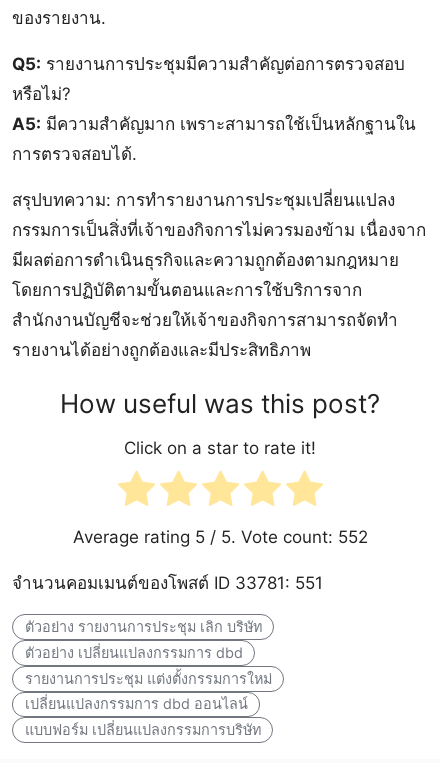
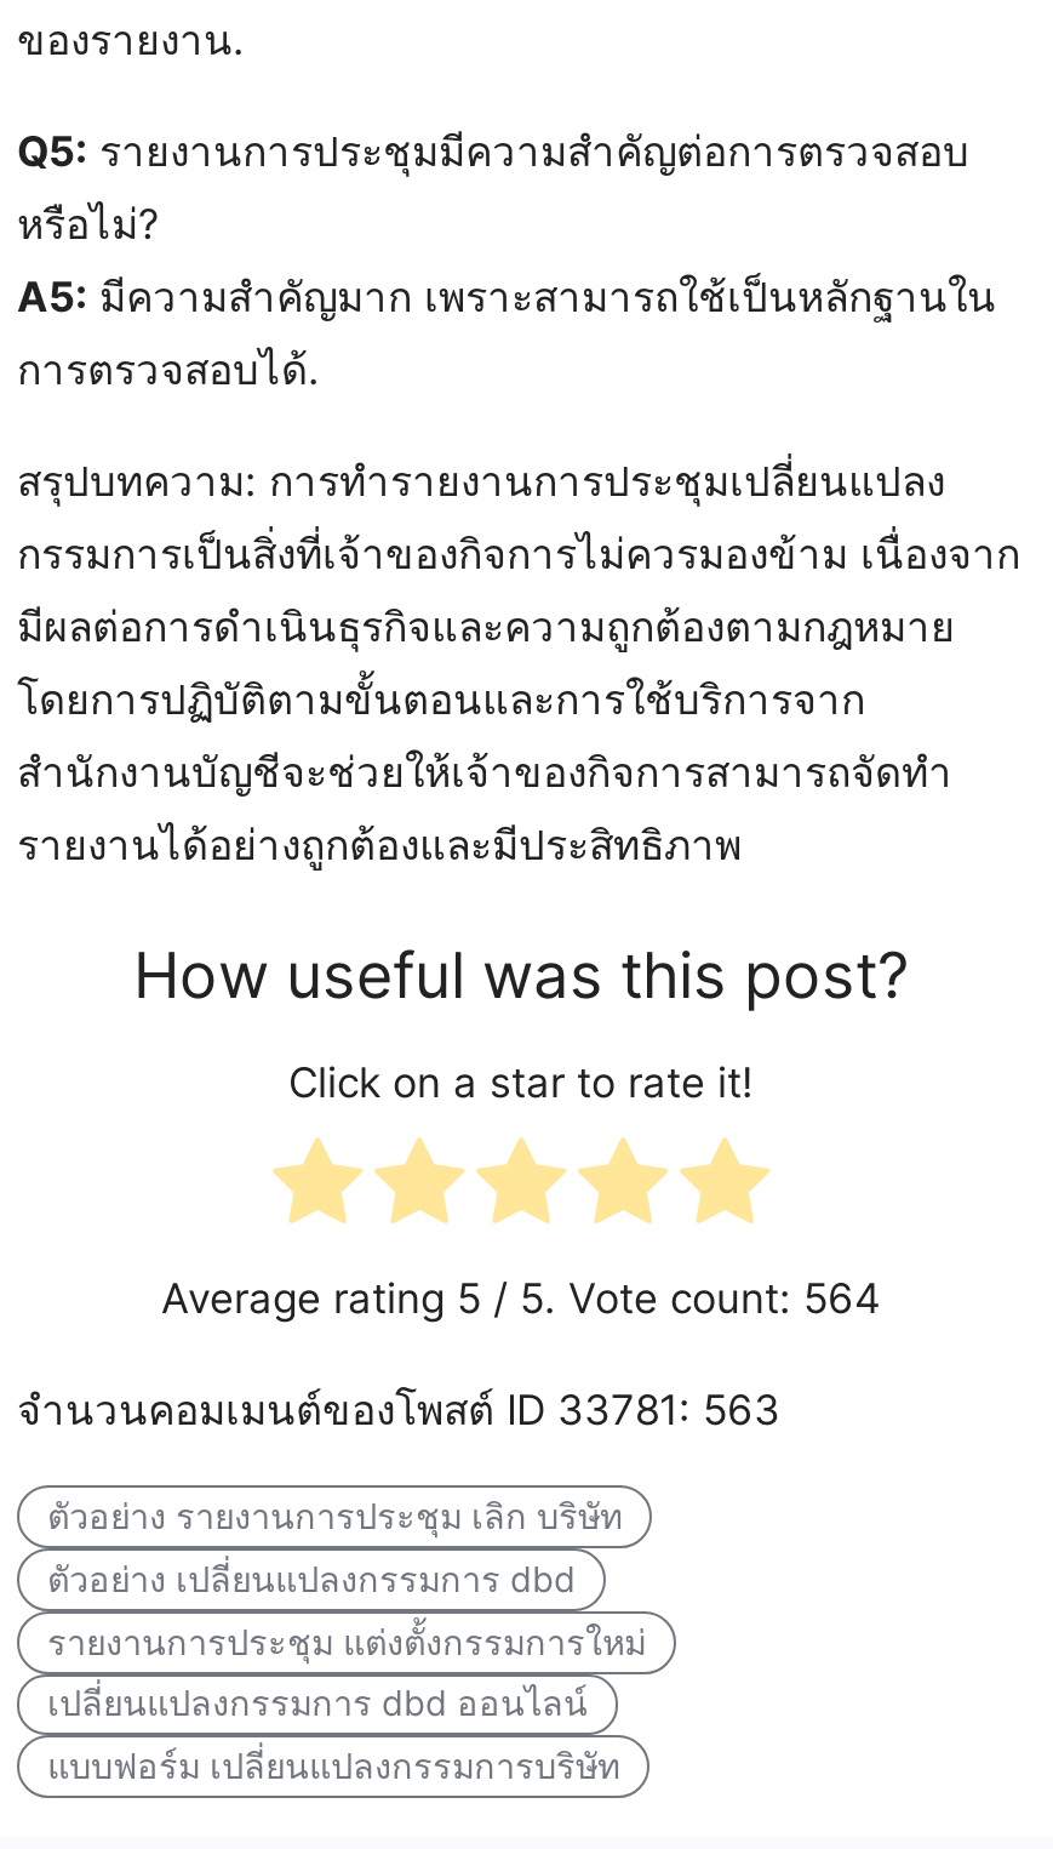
[72,527,367,547] Average rating 5 / 5. Vote count: 552 -> [161,1275,881,1324] Average rating 5 / 5. Vote count: 564
[12,573,323,593] จำนวนคอมเมนต์ของโพสต์ ID 33781: 551 -> [17,1387,780,1435] จำนวนคอมเมนต์ของโพสต์ ID 33781: 563

